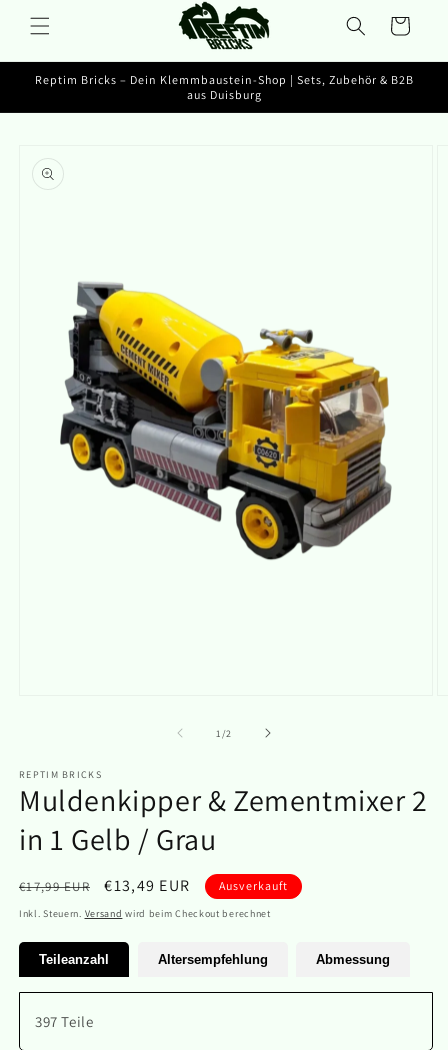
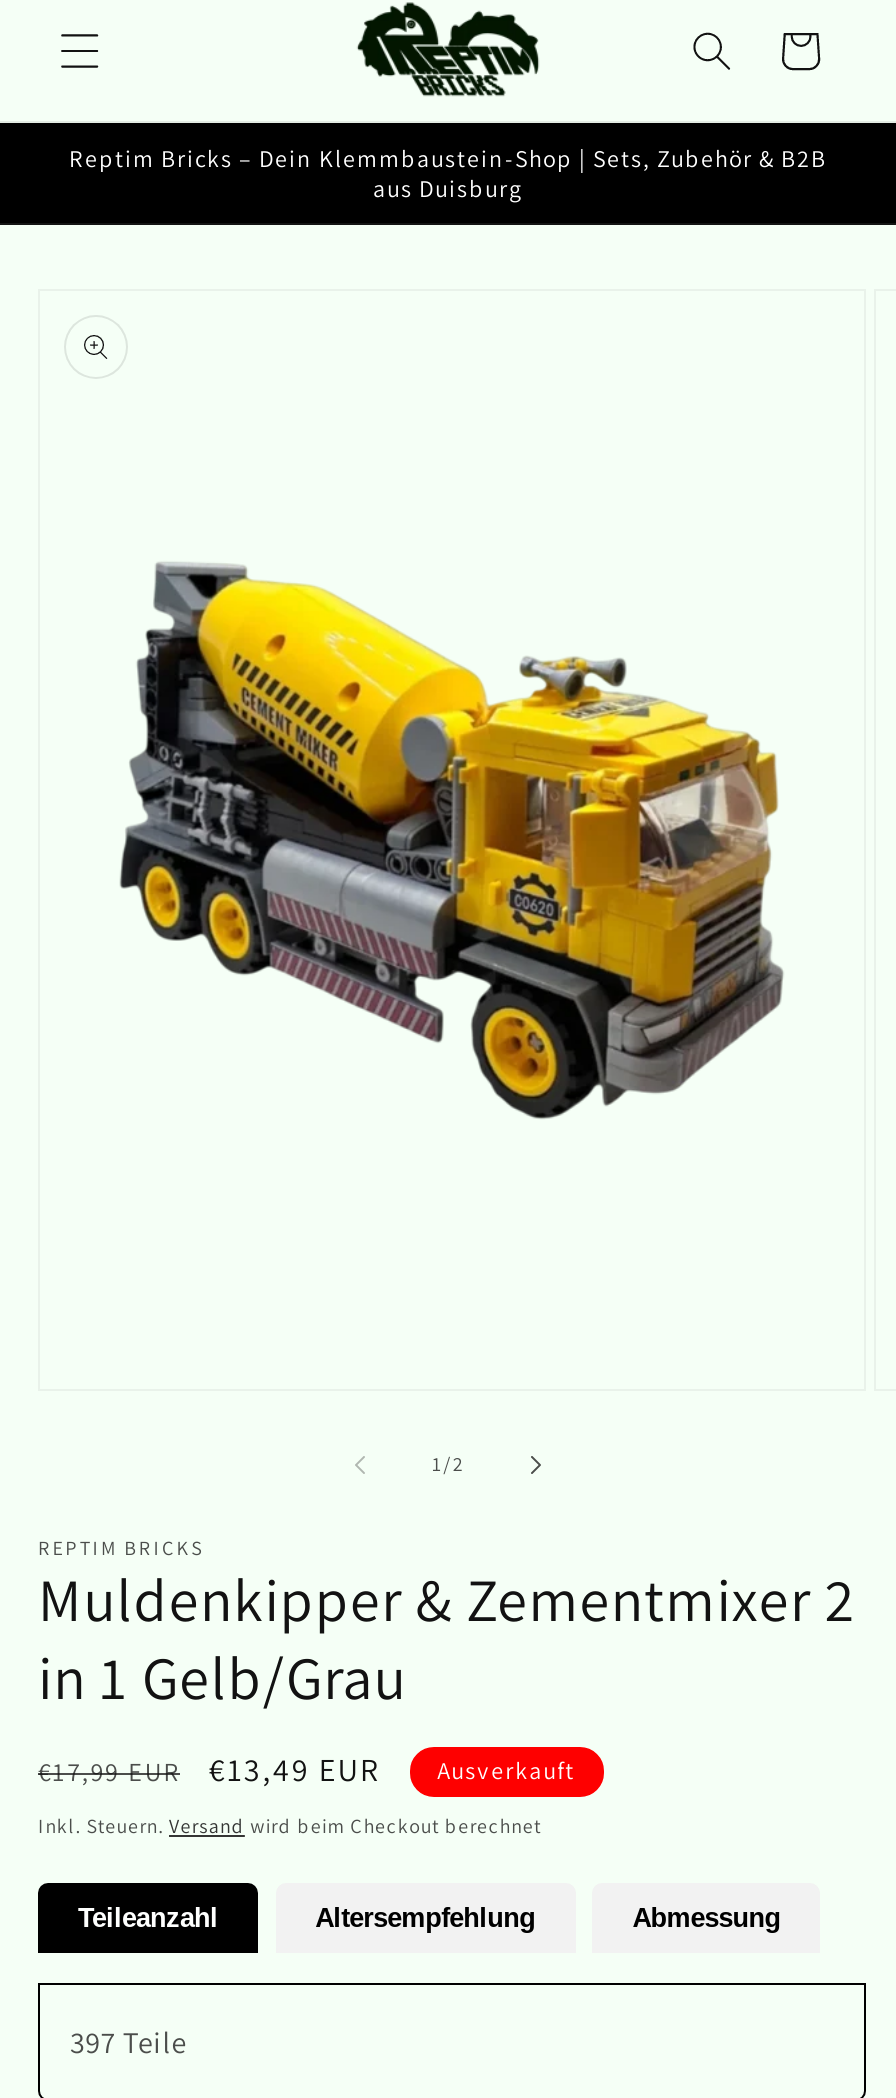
[19,819,217,859] in 1 Gelb / Grau -> [38,1637,407,1717] in 1 Gelb/Grau

